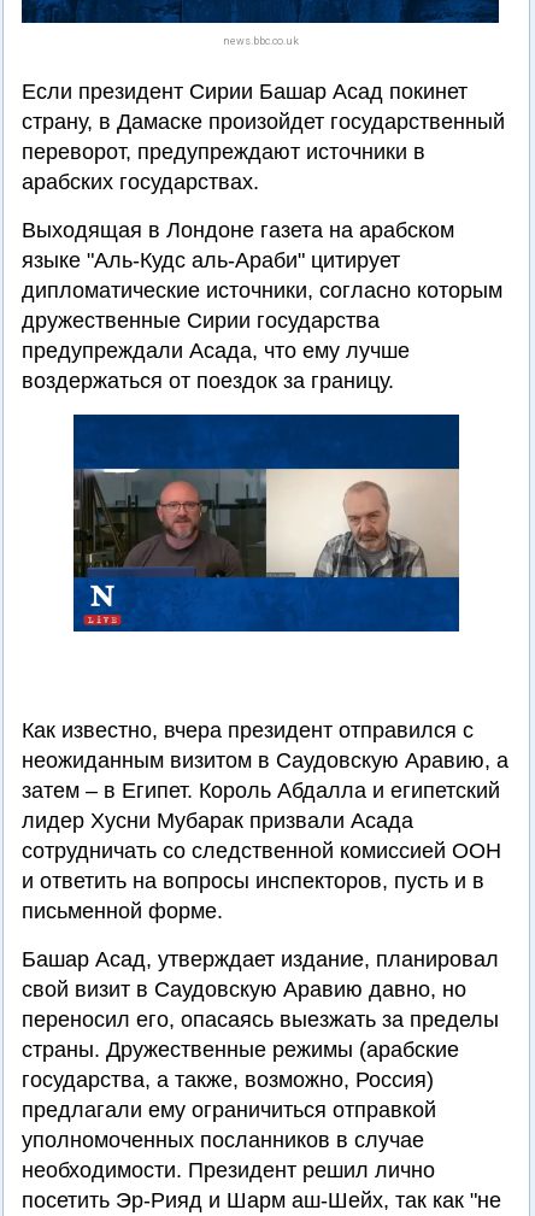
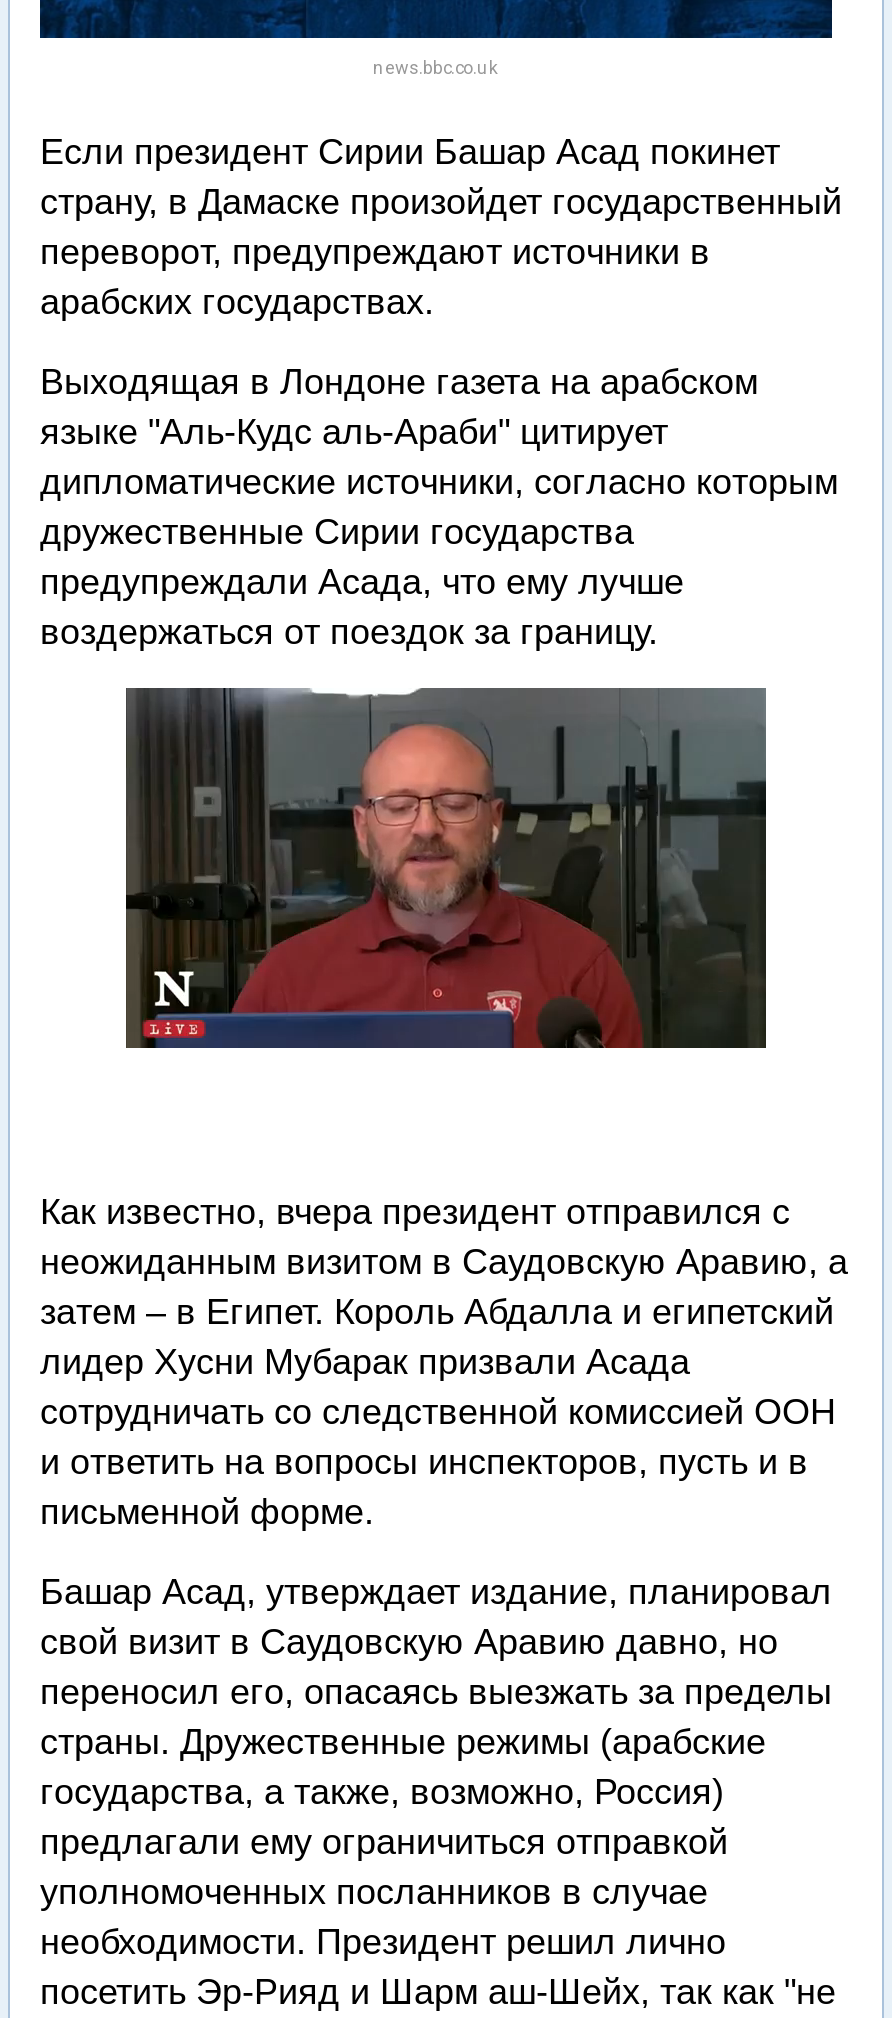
[74,413,460,633] [image] -> [126,686,768,1050] [image]

